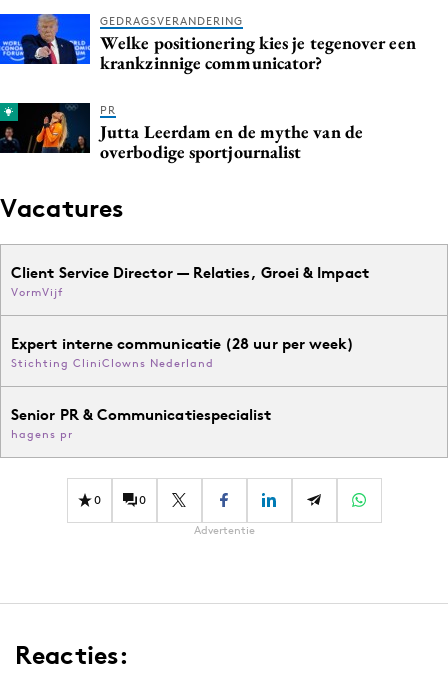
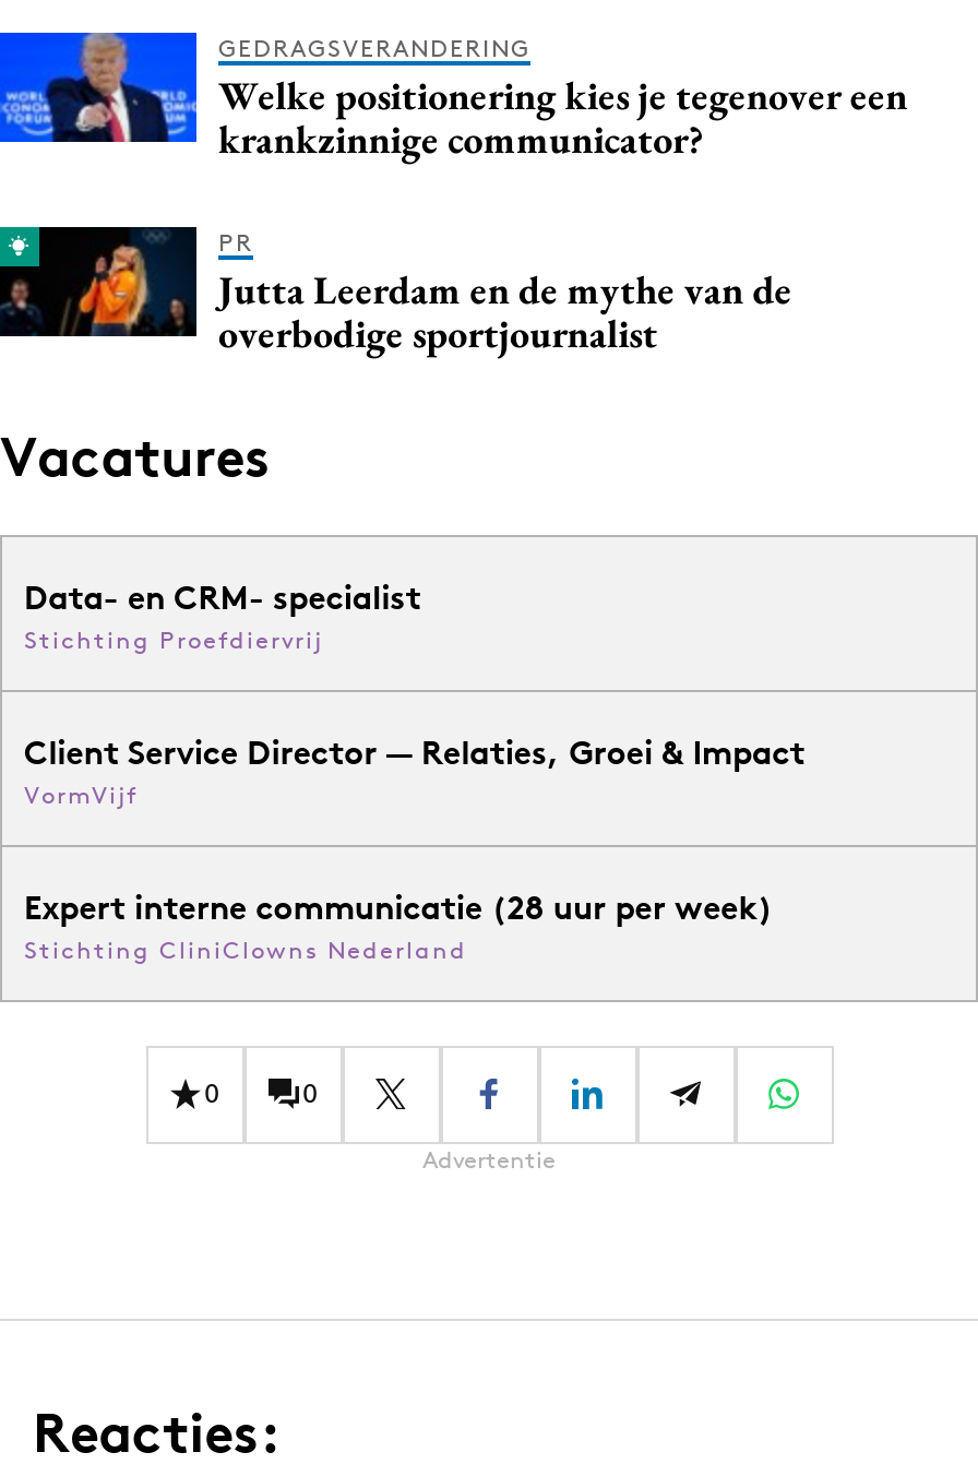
none -> [24,576,421,655] Data- en CRM- specialist | Stichting Proefdiervrij
moved [11,263,369,370] -> [24,731,805,965]: Client Service Director — Relaties, Groei & Impact | VormVijf | Expert interne communicatie (28 uur per week) | Stichting CliniClowns Nederland
[11,405,272,441] Senior PR & Communicatiespecialist | hagens pr -> none

